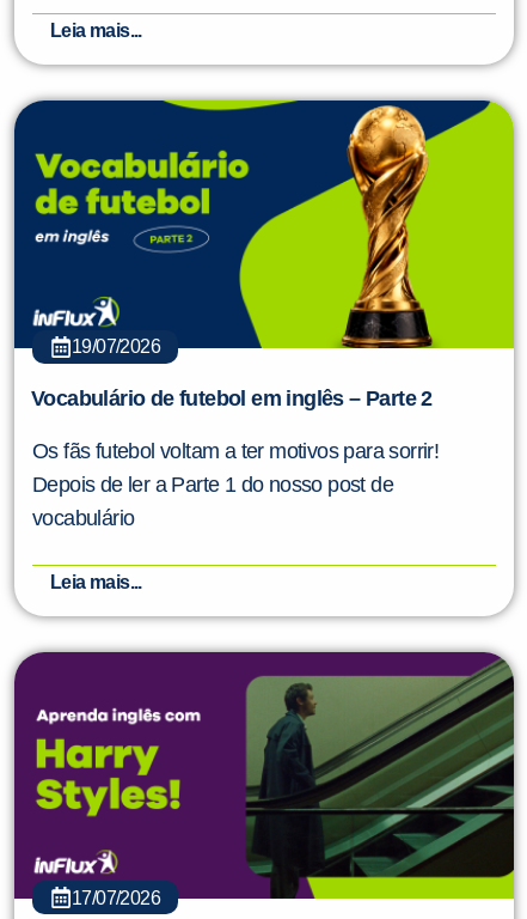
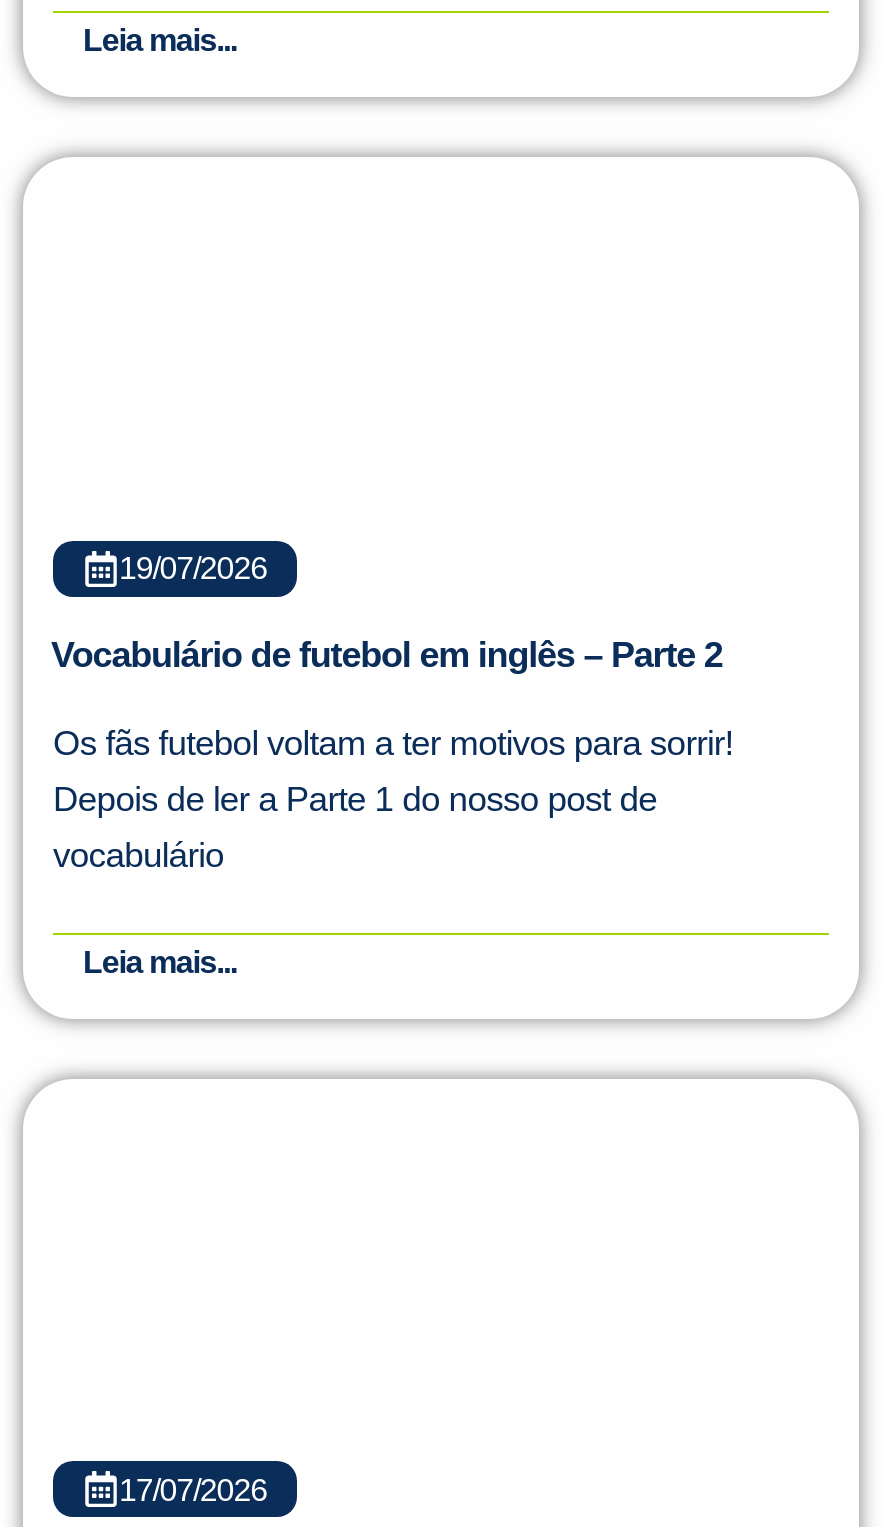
[13,99,515,349] [image] -> none
[13,651,515,900] [image] -> none

